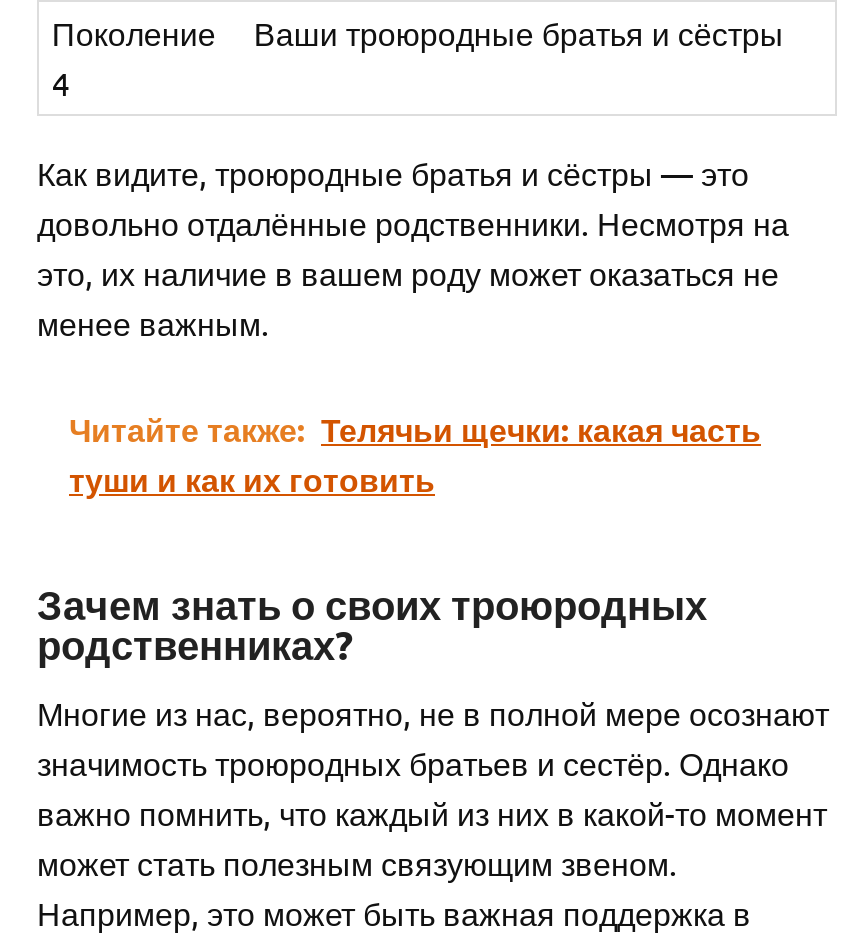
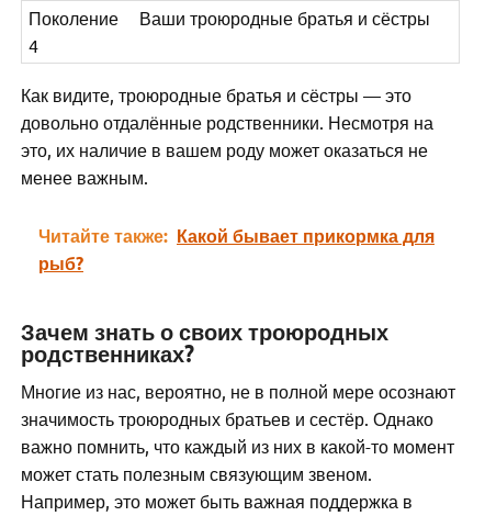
[69,409,761,501] Читайте также: Телячьи щечки: какая часть | туши и как их готовить -> [38,224,435,275] Читайте также: Какой бывает прикормка для | рыб?

